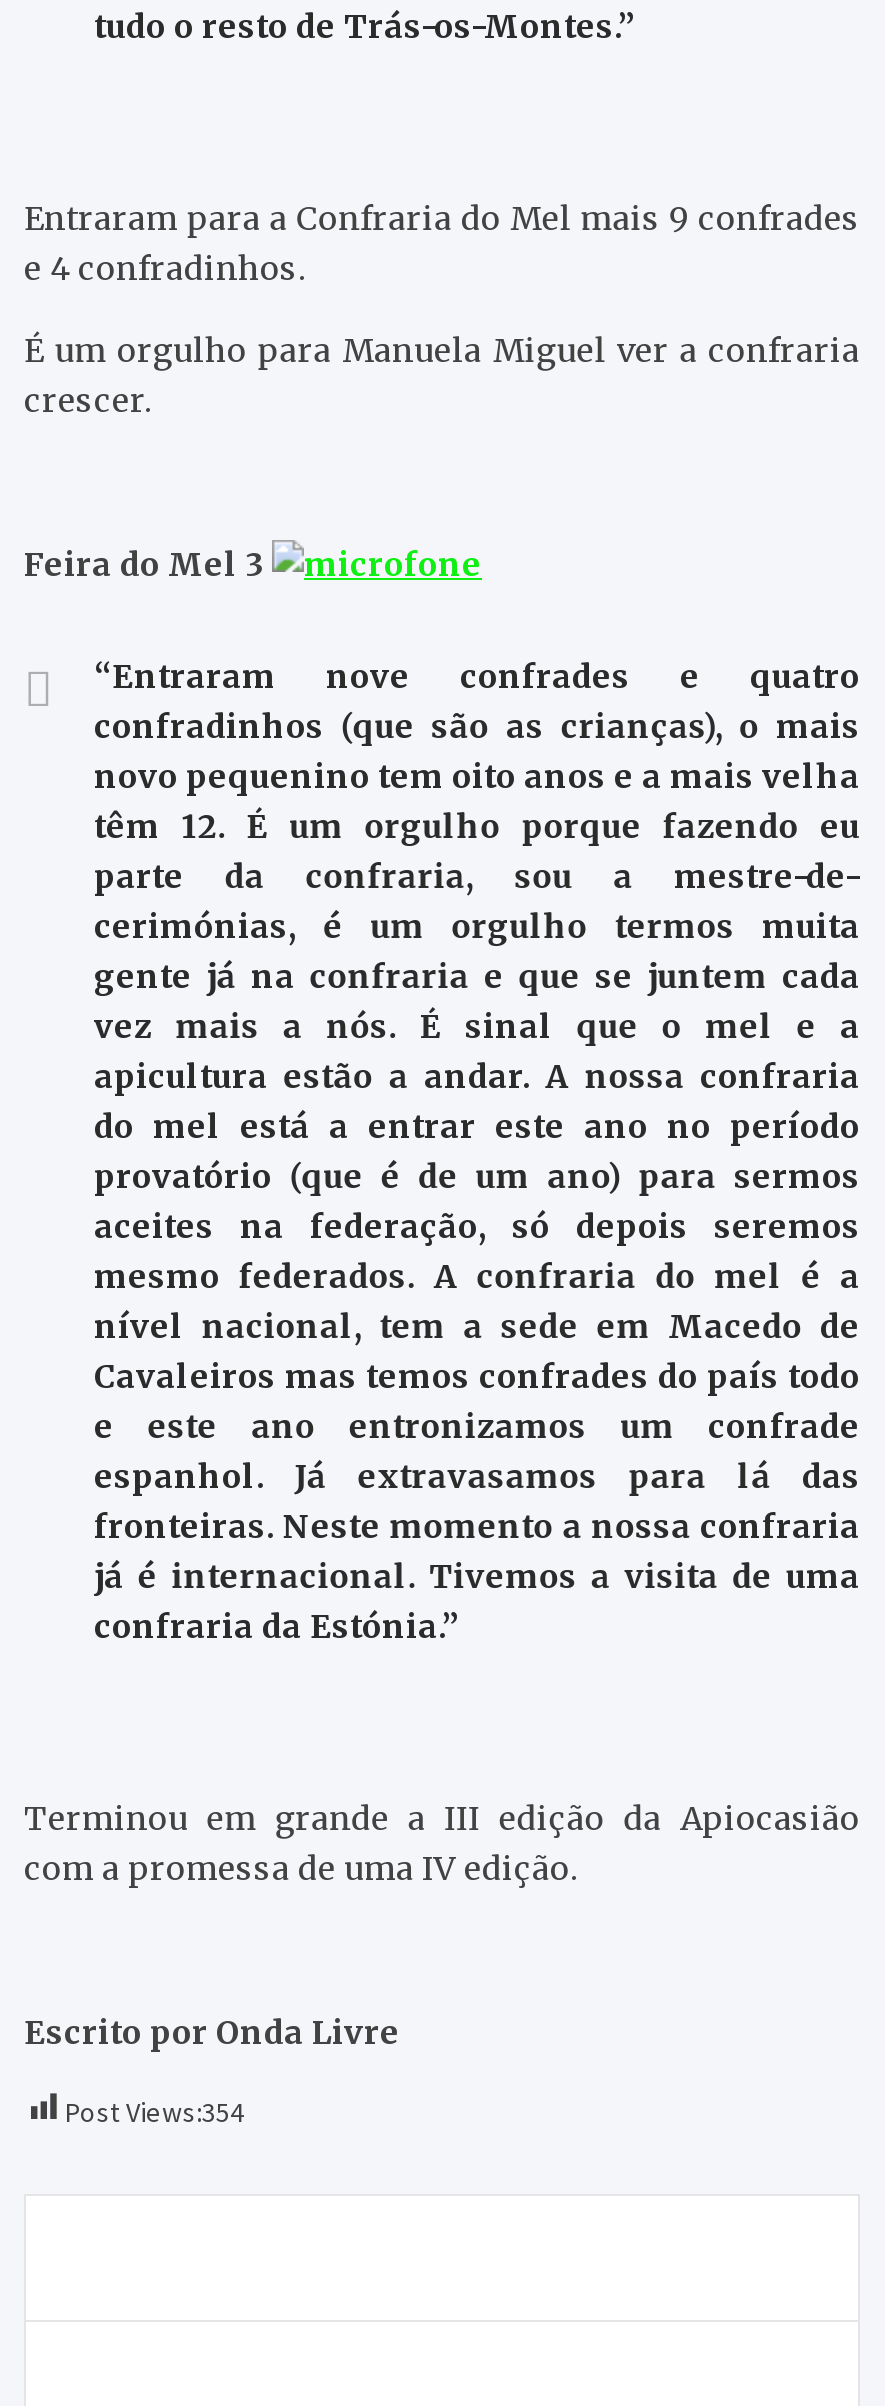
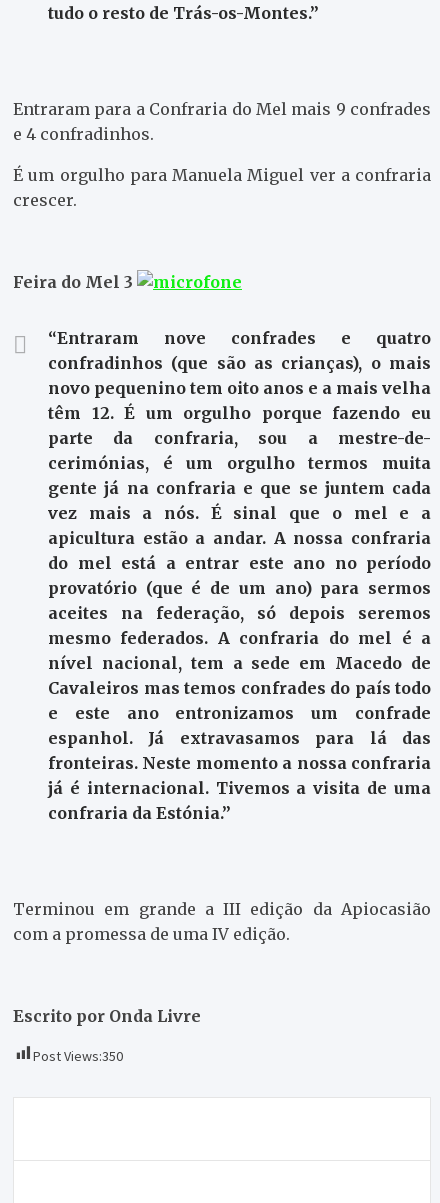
[64,2094,244,2130] Post Views:354 -> [33,1047,123,1065] Post Views:350

